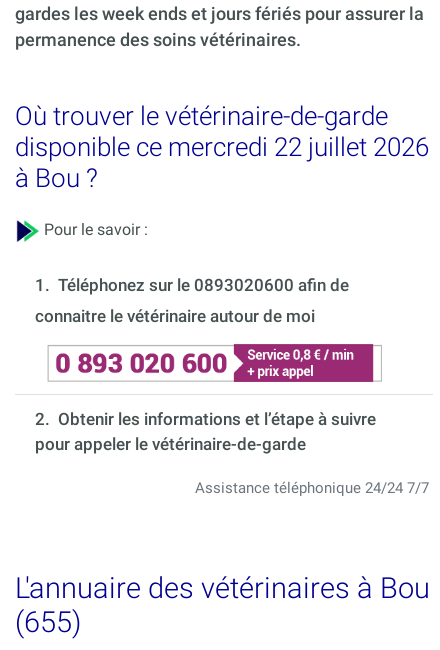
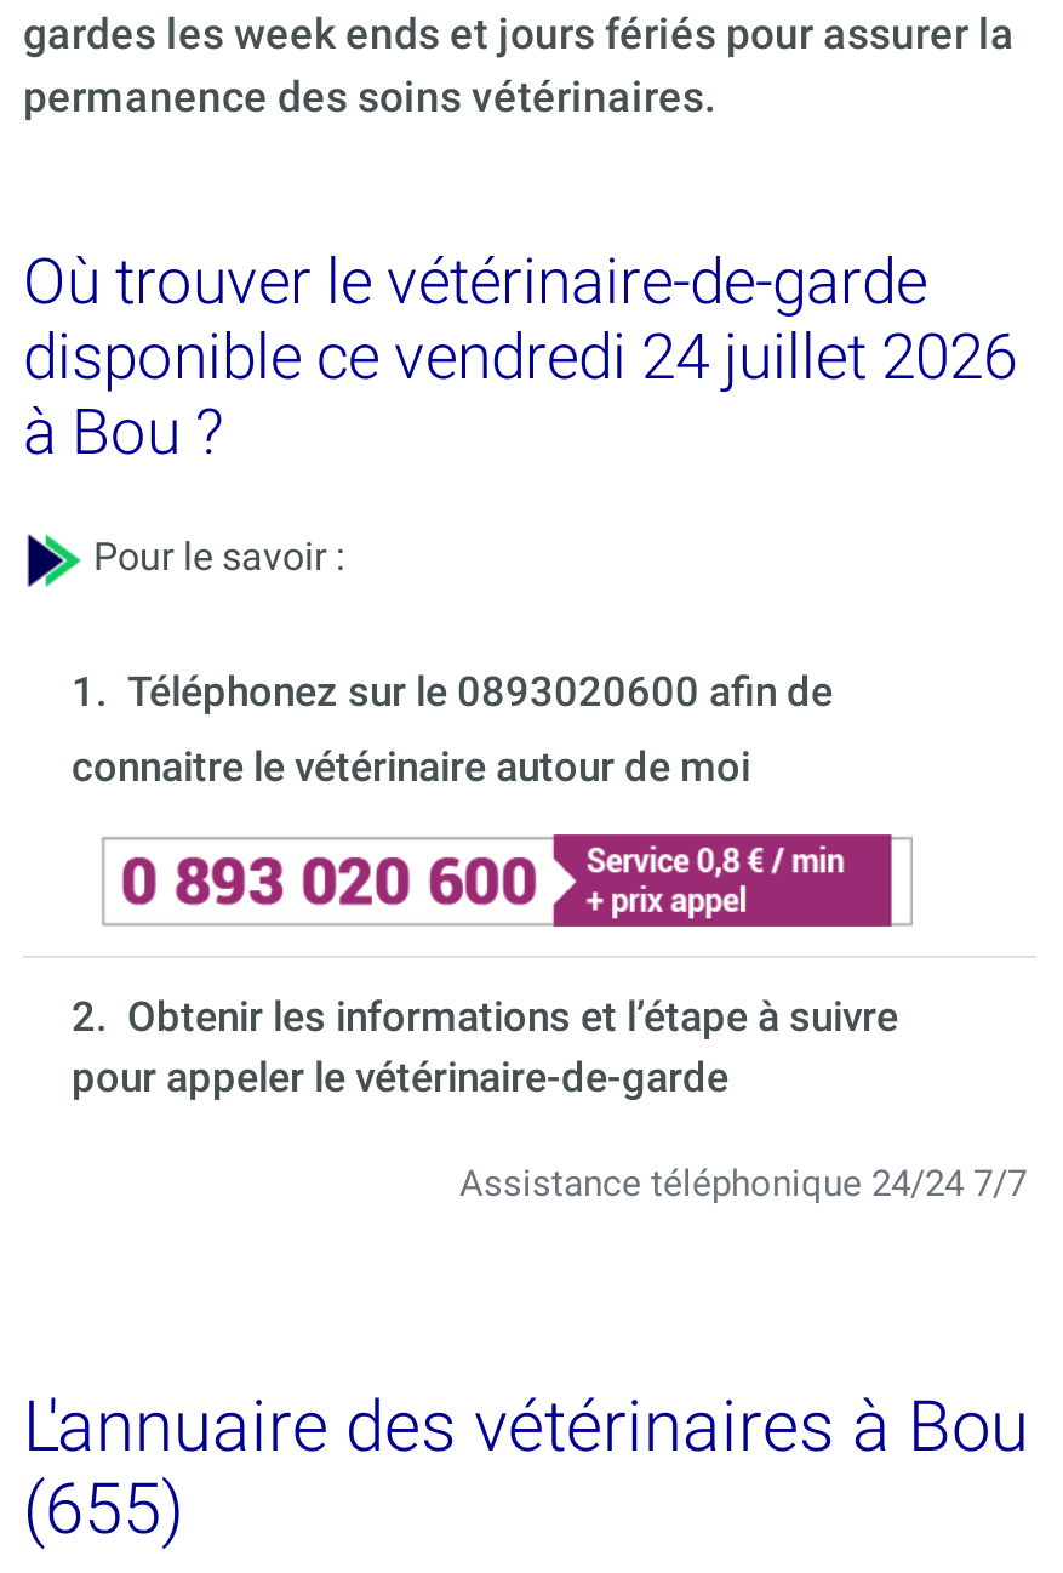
[15,132,429,162] disponible ce mercredi 22 juillet 2026 -> [23,320,1017,393] disponible ce vendredi 24 juillet 2026

